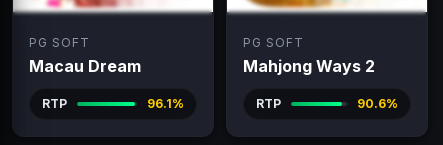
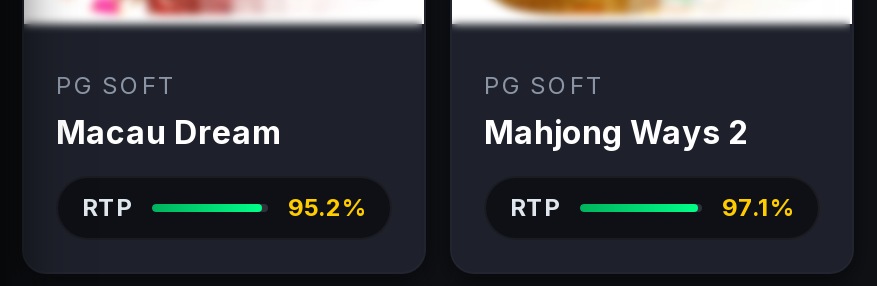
[147,96,184,111] 96.1% -> [288,192,366,222] 95.2%
[357,96,398,111] 90.6% -> [722,192,794,222] 97.1%

